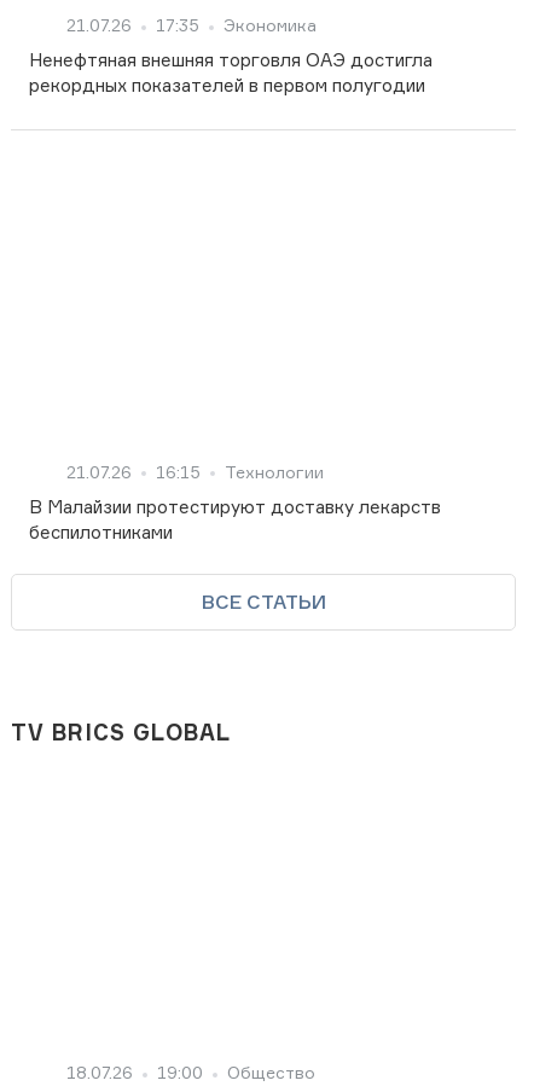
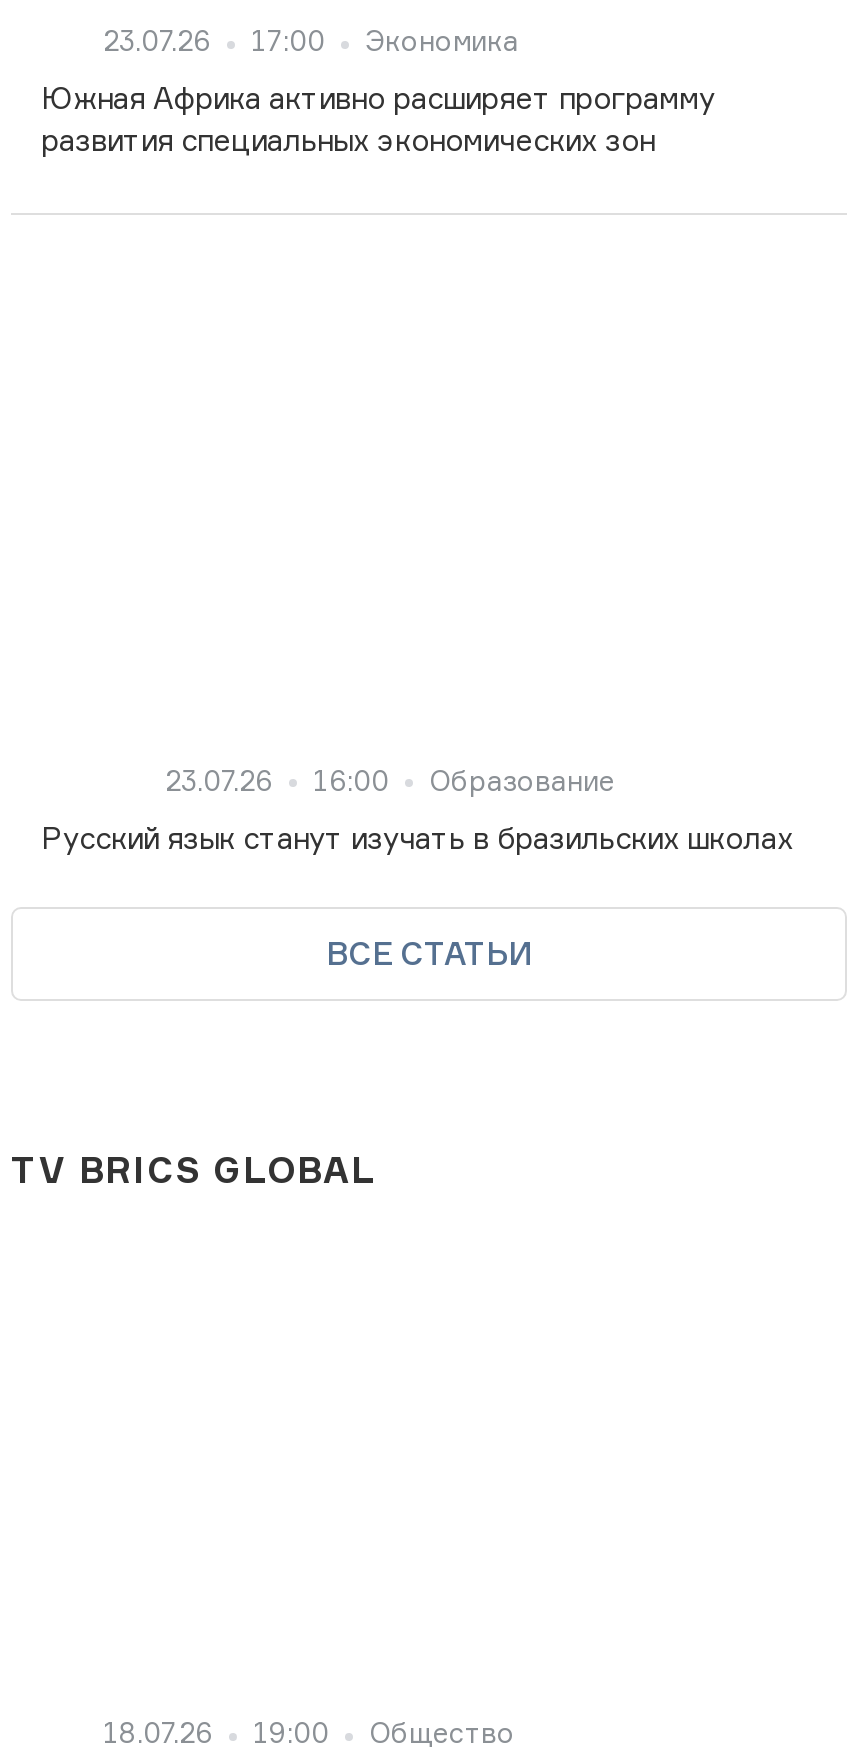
[66,14,199,35] 21.07.26 | 17:35 -> [103,23,325,57] 23.07.26 | 17:00
[29,48,433,97] Ненефтяная внешняя торговля ОАЭ достигла | рекордных показателей в первом полугодии -> [41,79,715,159] Южная Африка активно расширяет программу | развития специальных экономических зон
[66,461,324,481] 21.07.26 | 16:15 | Технологии -> [165,762,615,796] 23.07.26 | 16:00 | Образование
[29,495,441,543] В Малайзии протестируют доставку лекарств | беспилотниками -> [41,818,793,856] Русский язык станут изучать в бразильских школах

